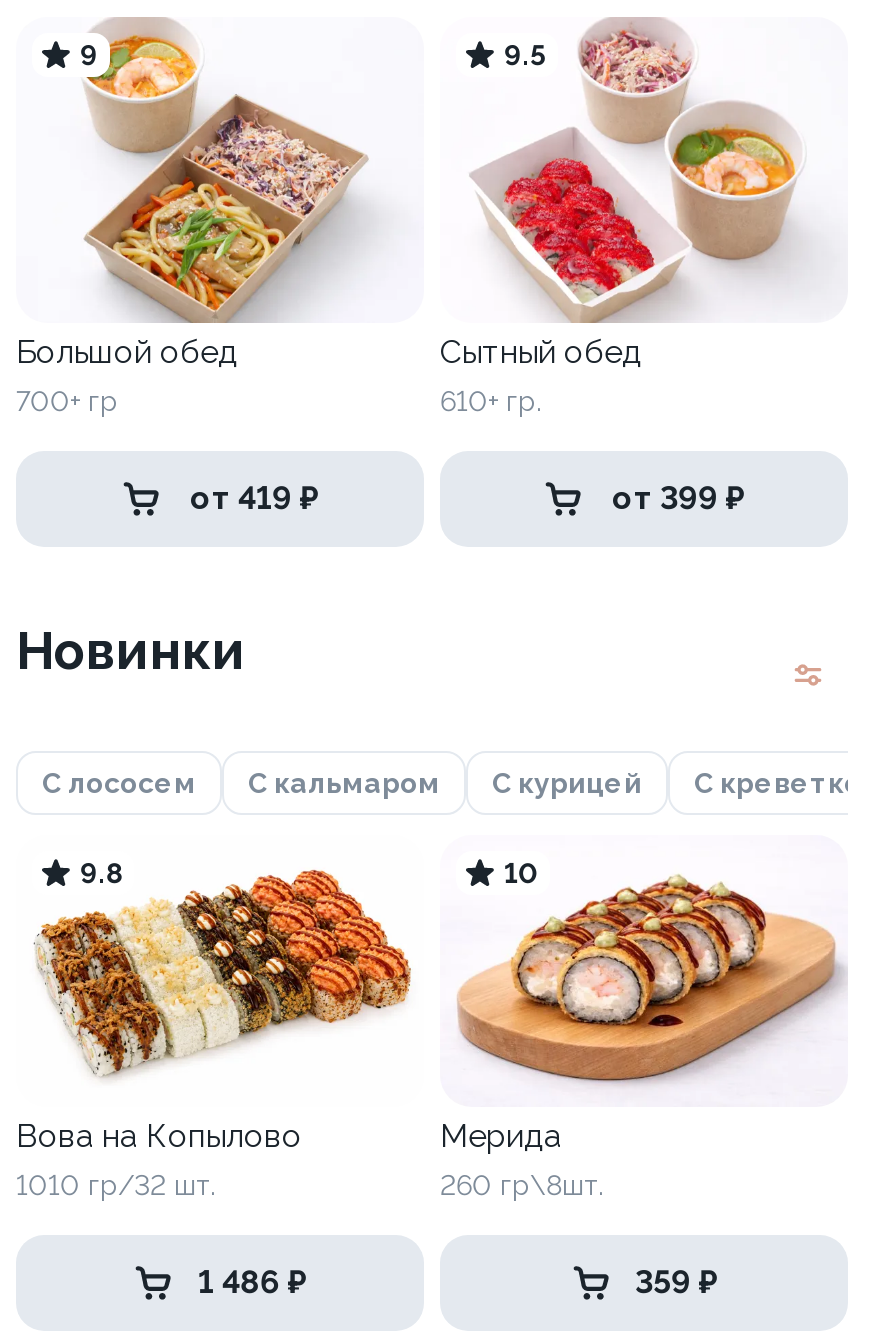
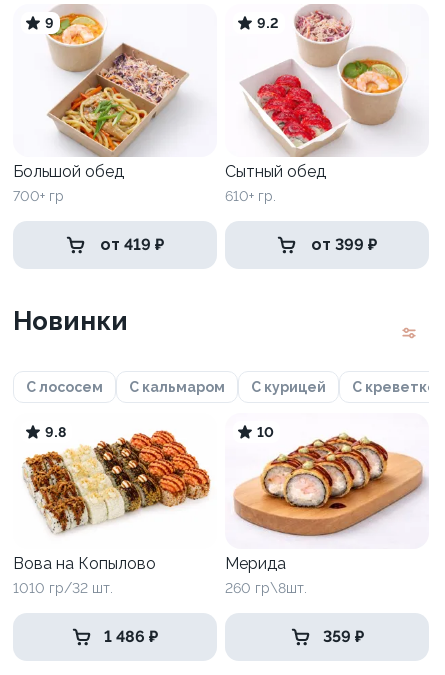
[504,39,546,71] 9.5 -> [257,15,279,31] 9.2

